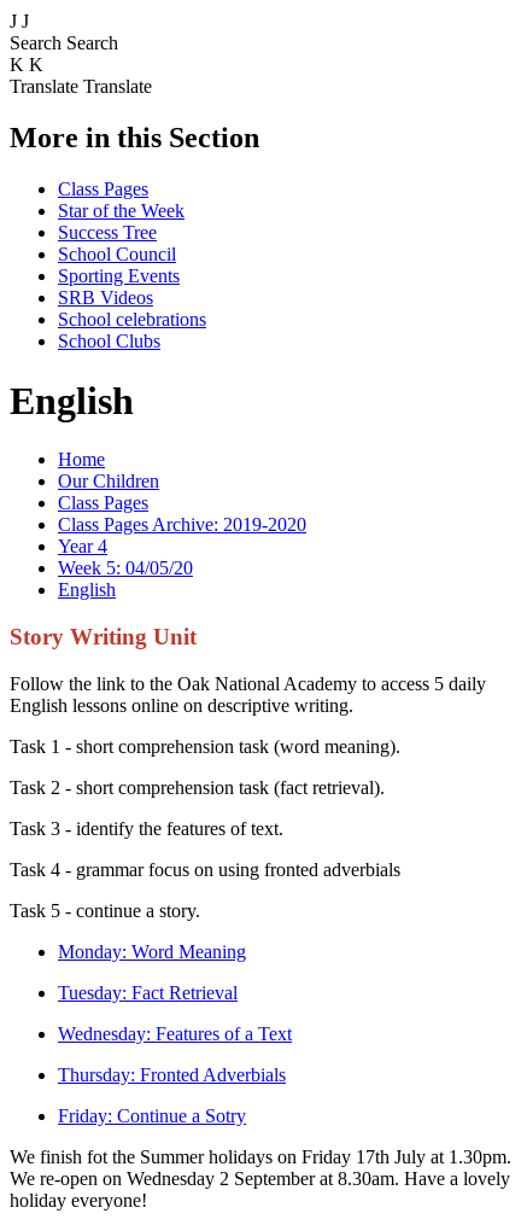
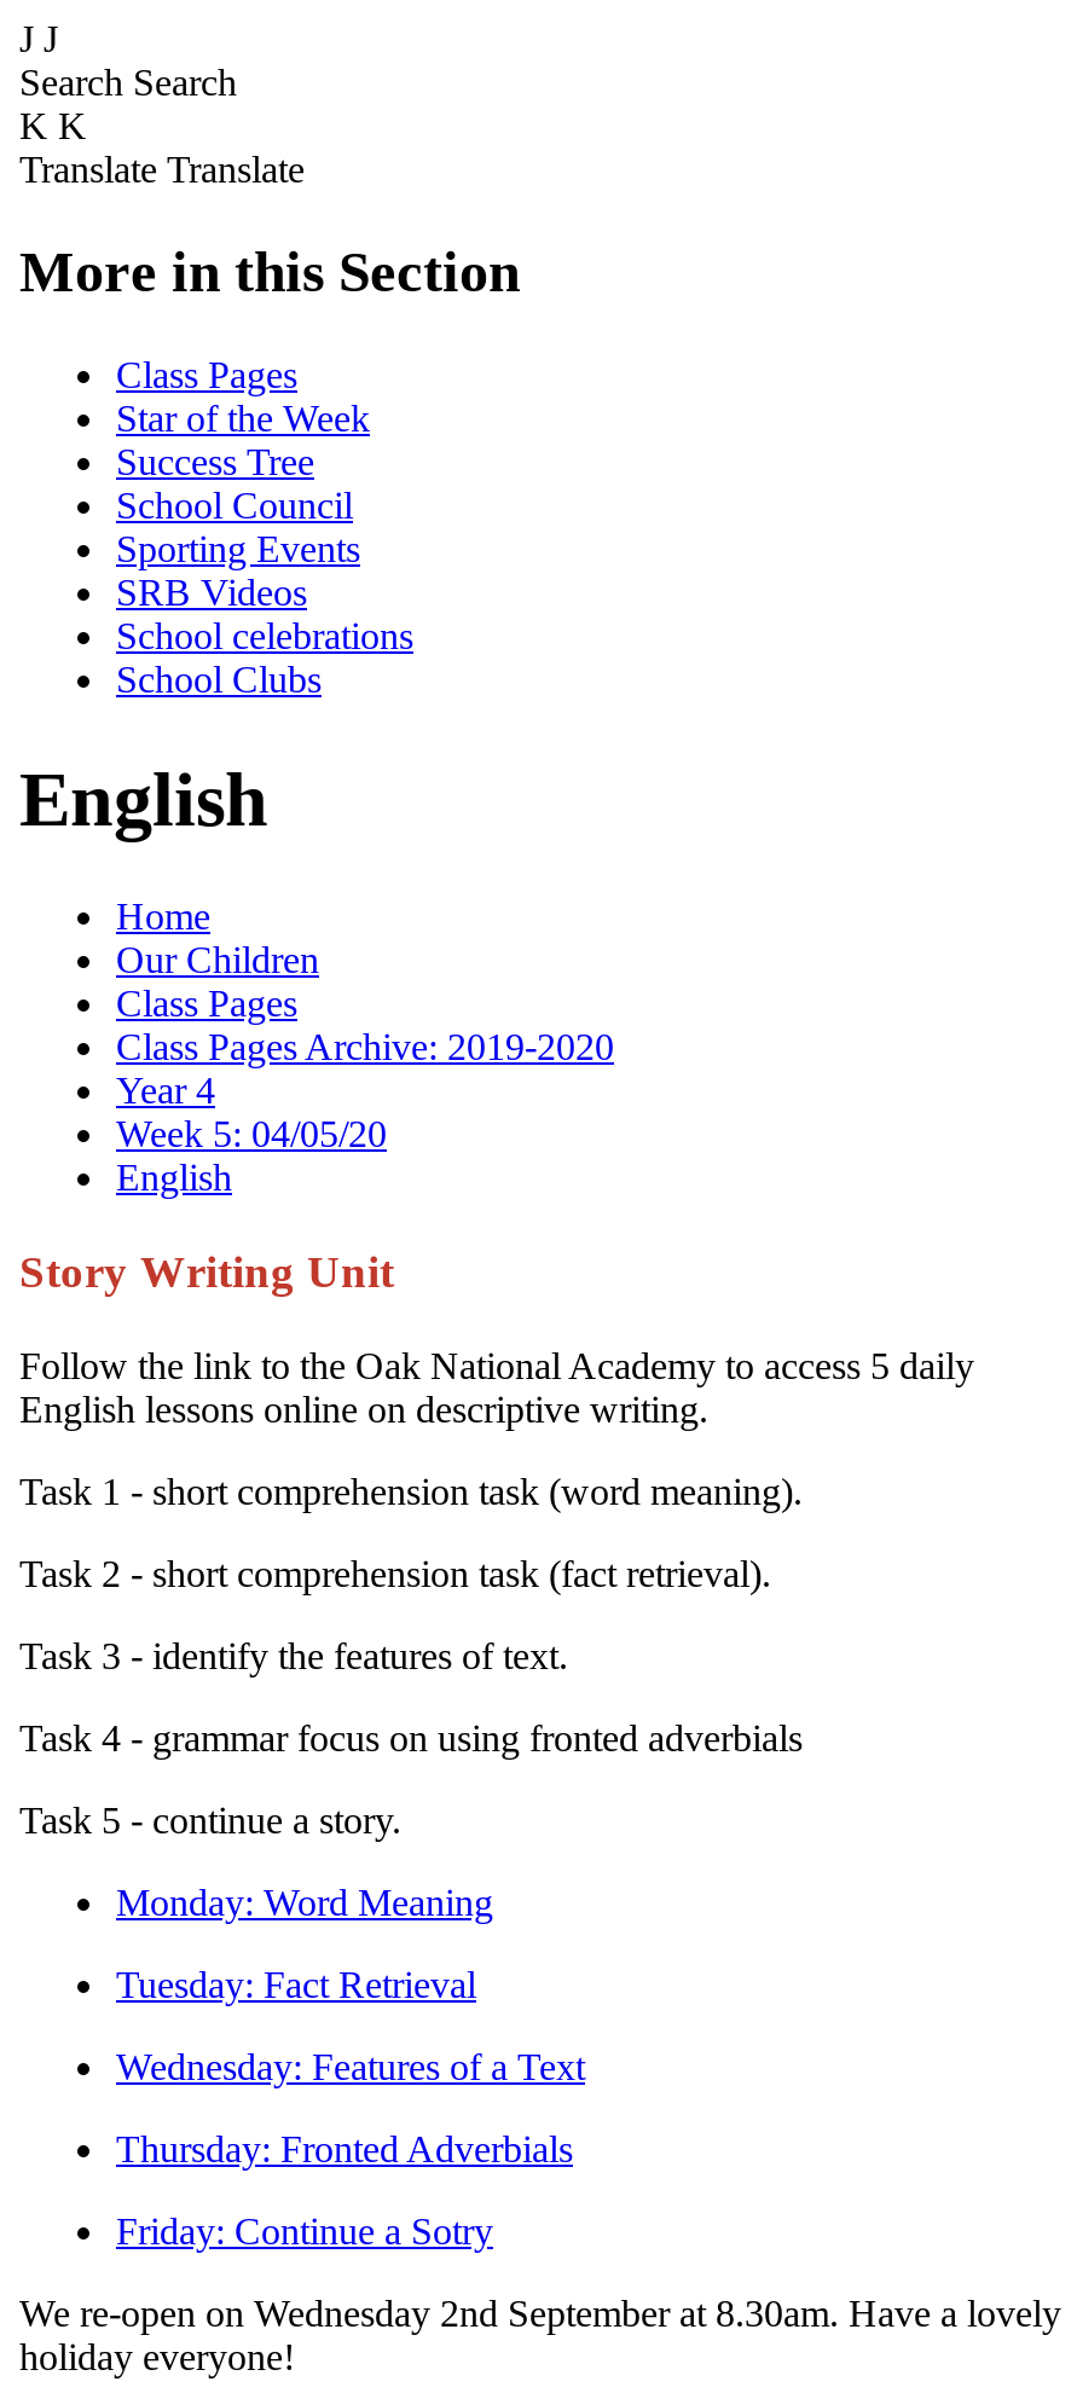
[10,1146,511,1188] We finish fot the Summer holidays on Friday 17th July at 1.30pm. | We re-open on Wednesday 2 September at 8.30am. Have a lovely -> [19,2292,1061,2333] We re-open on Wednesday 2nd September at 8.30am. Have a lovely

